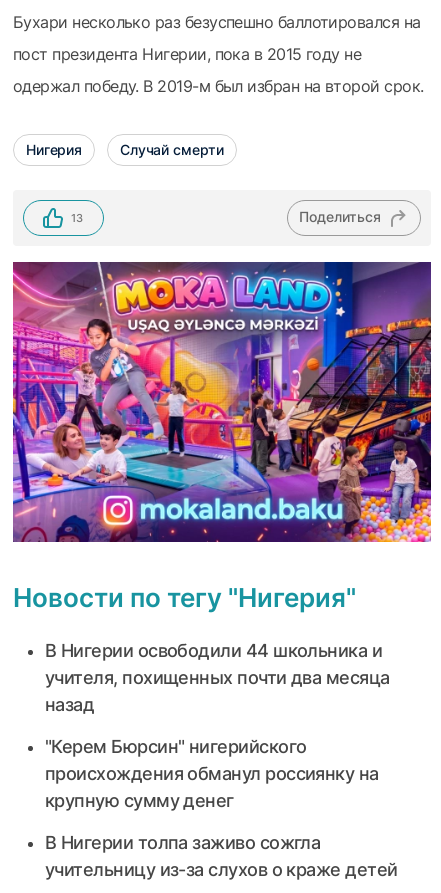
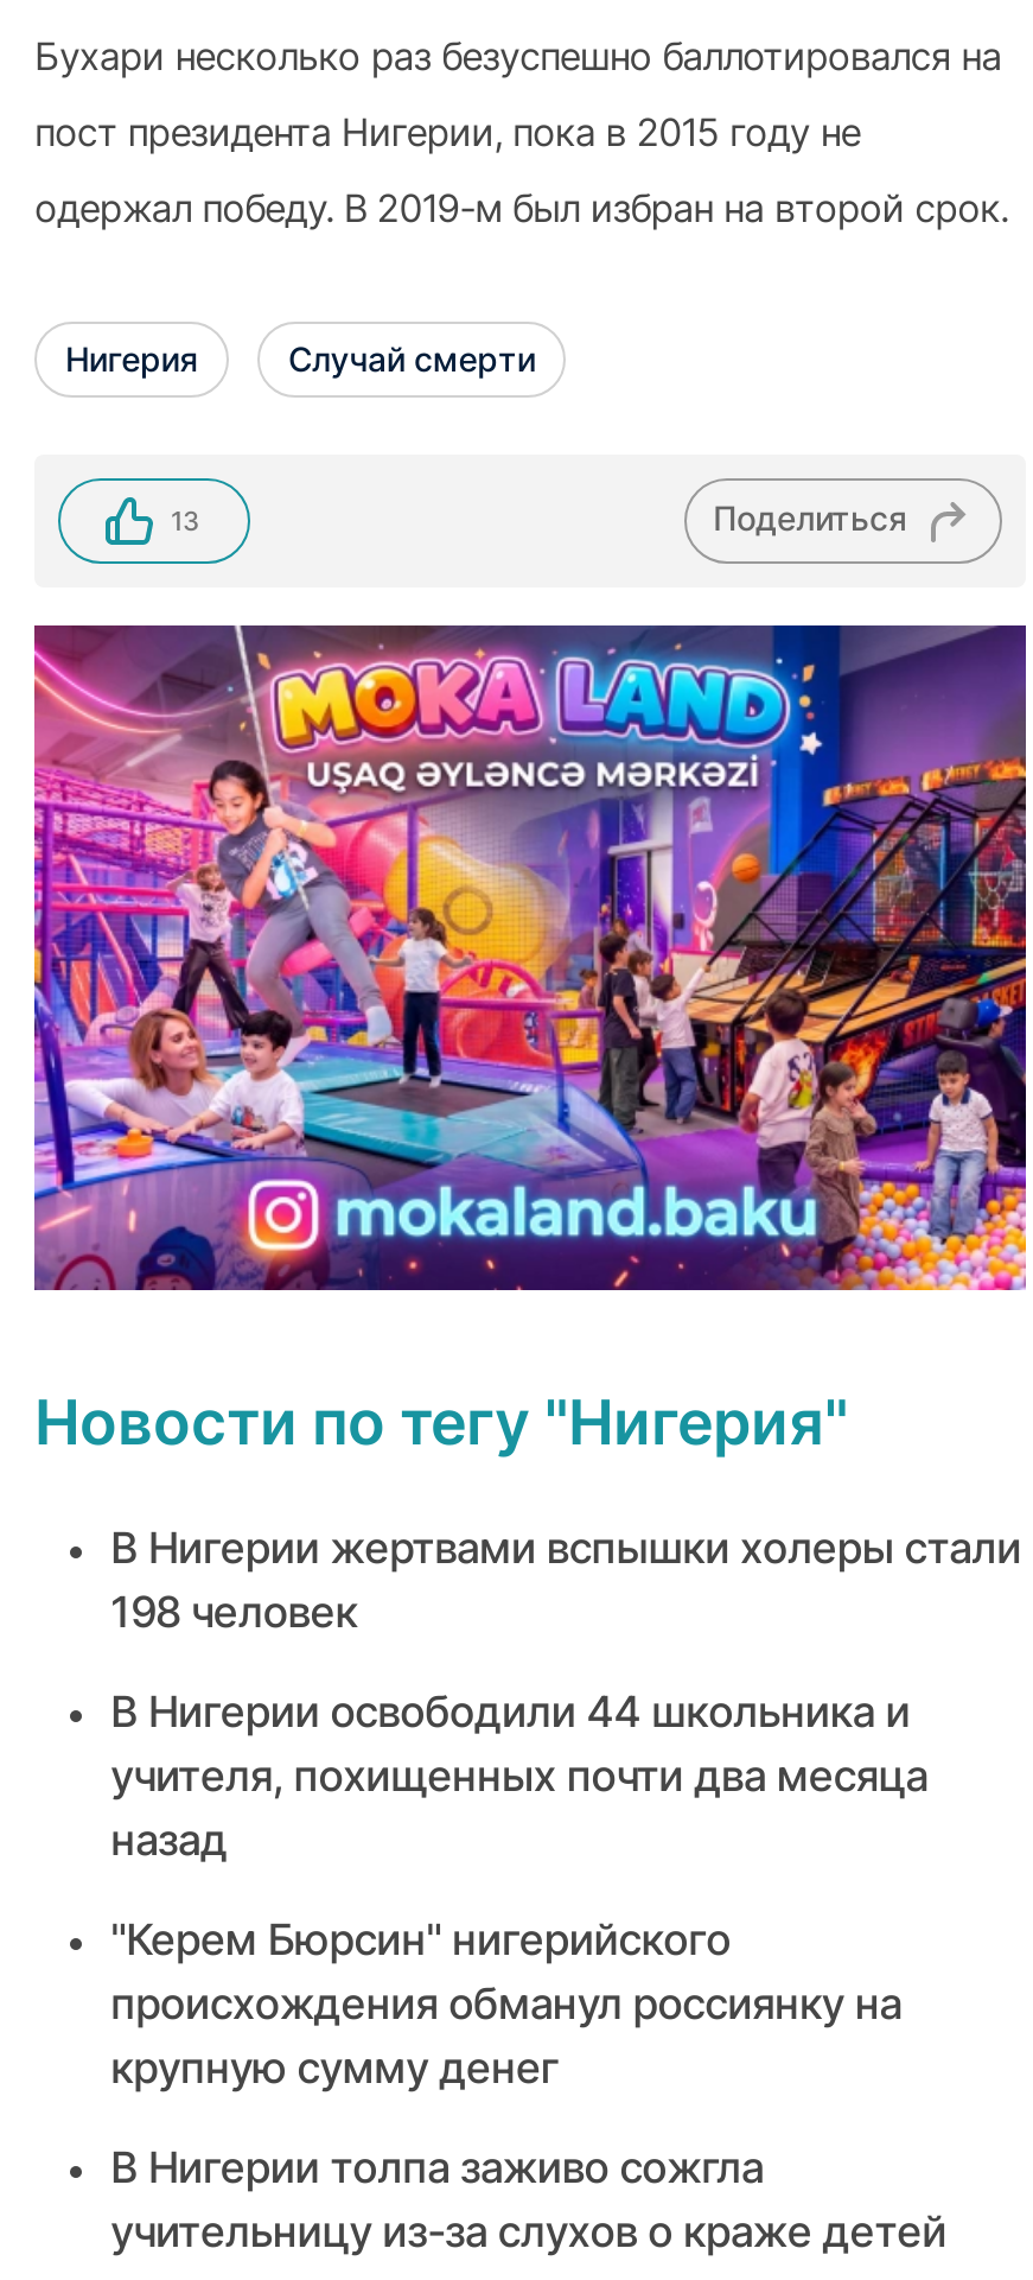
none -> [110,1522,1021,1636] В Нигерии жертвами вспышки холеры стали | 198 человек

